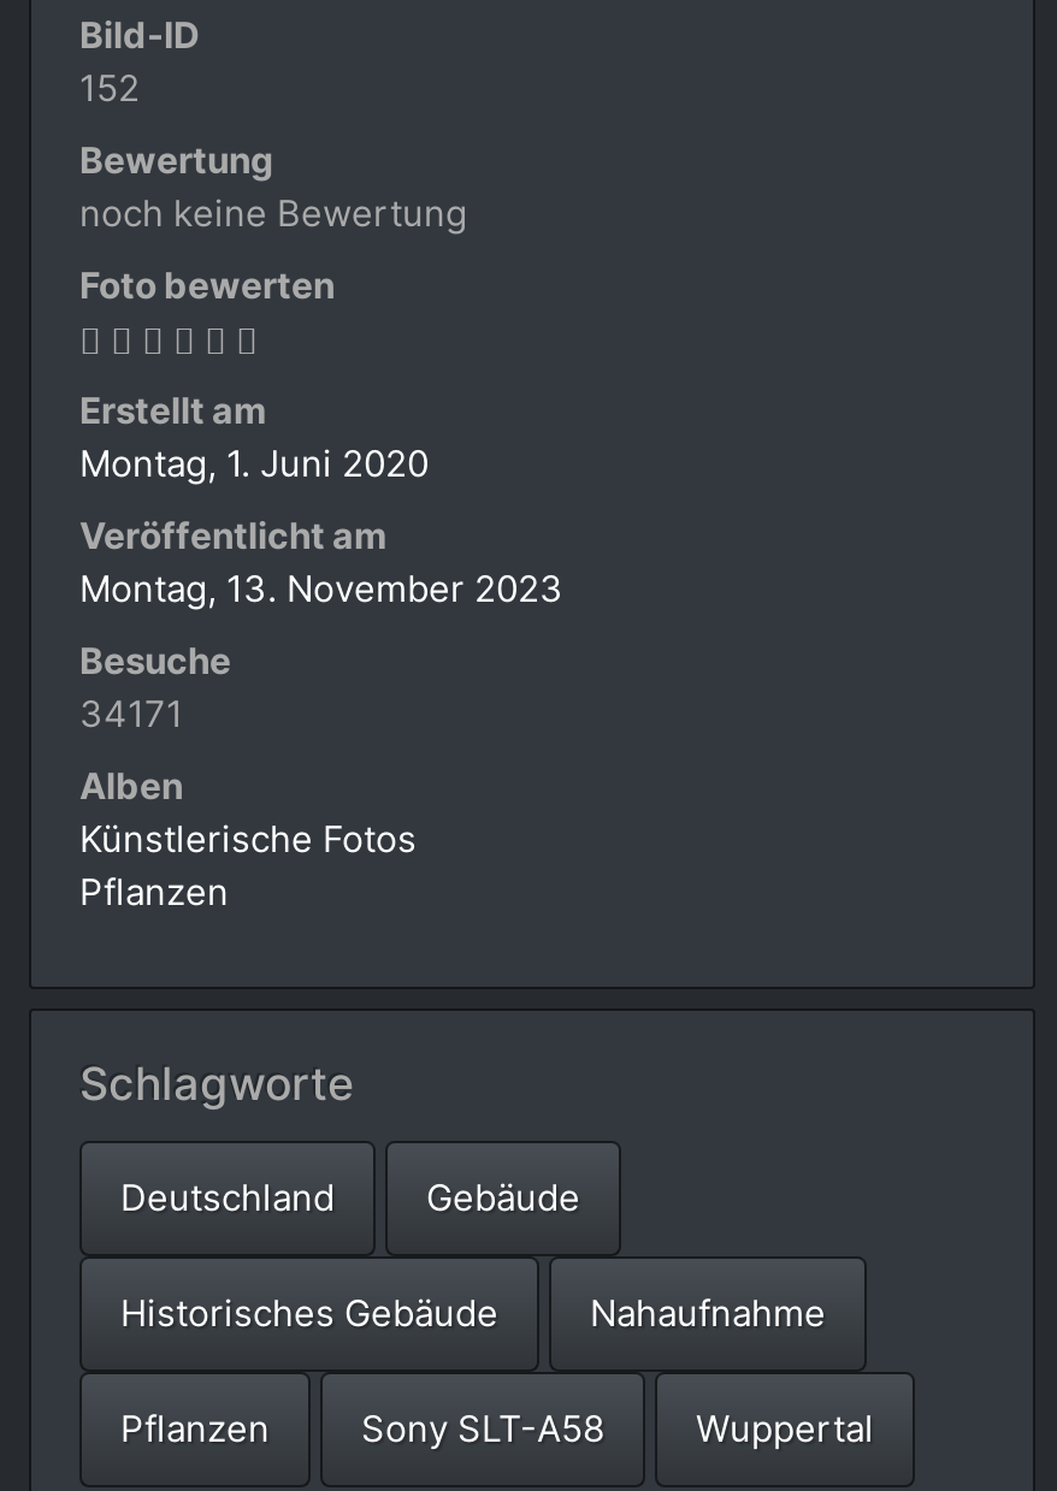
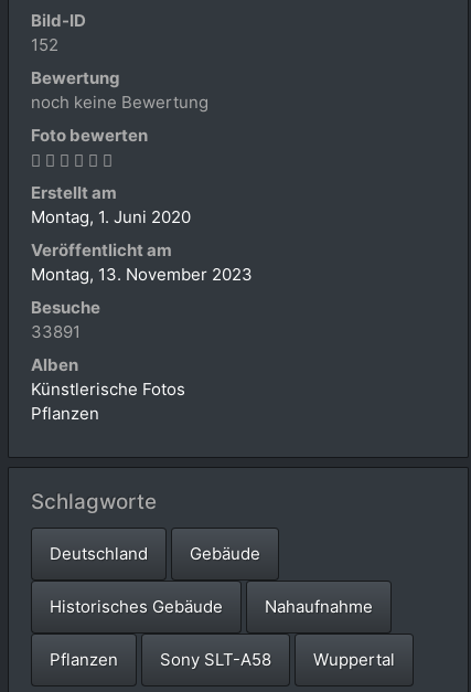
[79,691,183,736] 34171 -> [31,321,81,342] 33891

